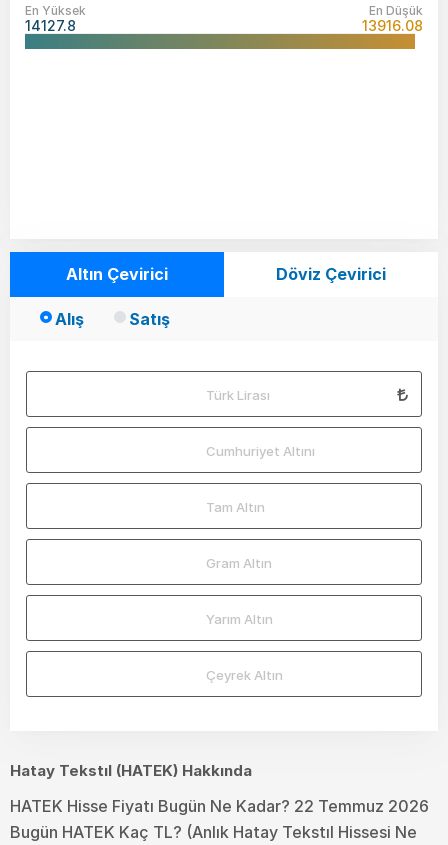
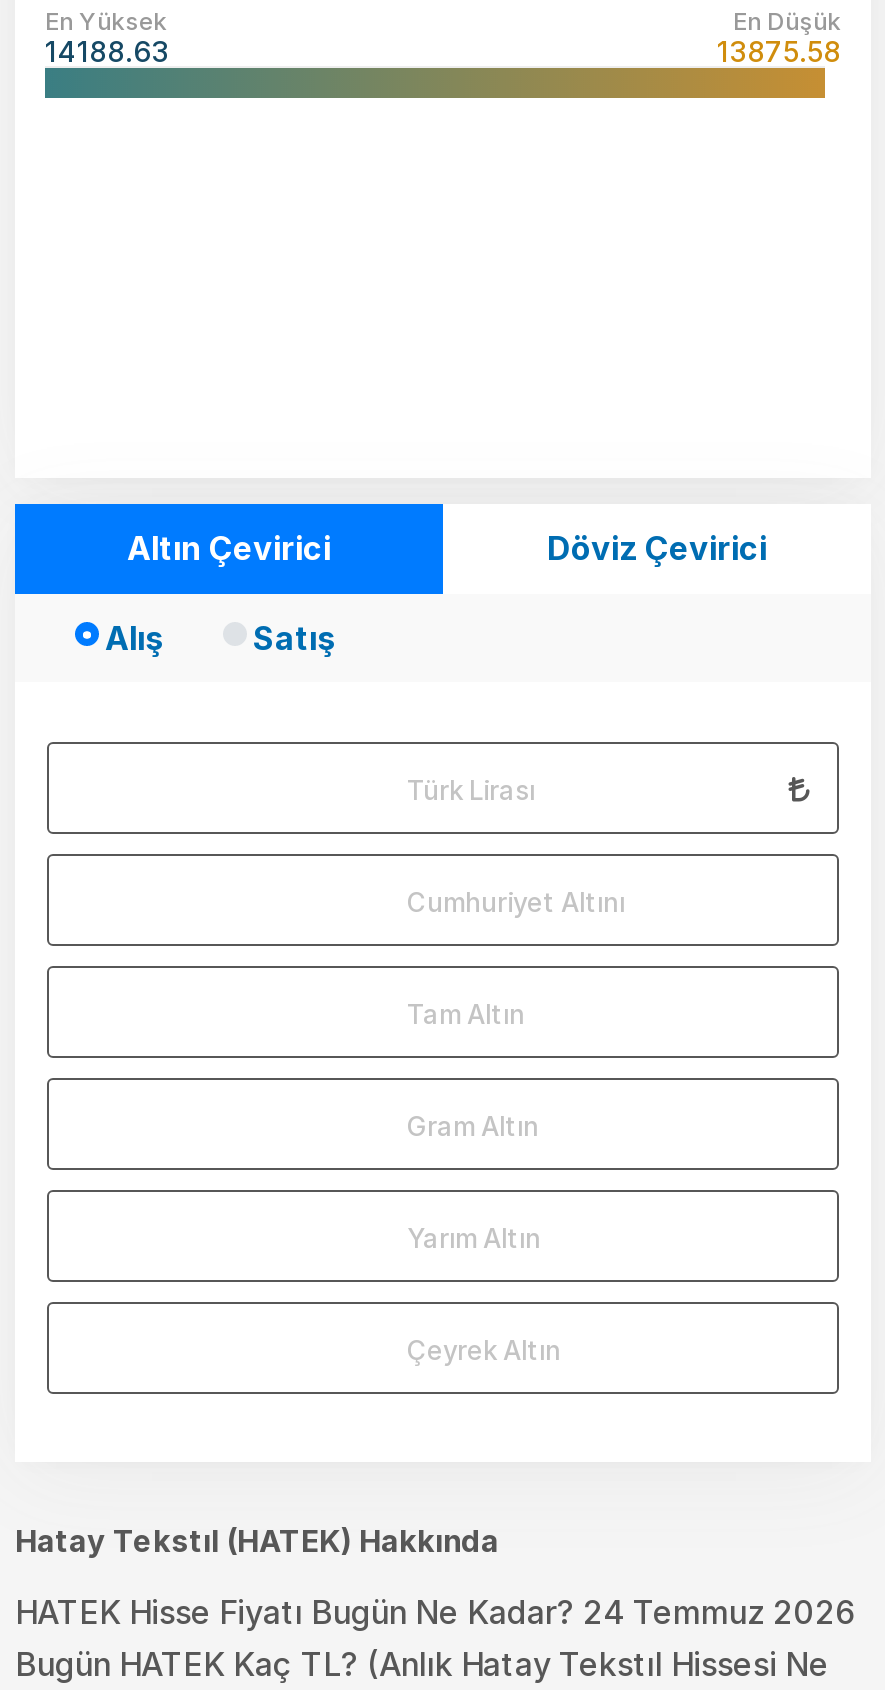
[25,16,76,33] 14127.8 -> [45,33,169,67] 14188.63
[362,16,423,33] 13916.08 -> [717,33,841,67] 13875.58
[10,795,429,815] HATEK Hisse Fiyatı Bugün Ne Kadar? 22 Temmuz 2026 -> [15,1591,855,1631] HATEK Hisse Fiyatı Bugün Ne Kadar? 24 Temmuz 2026

